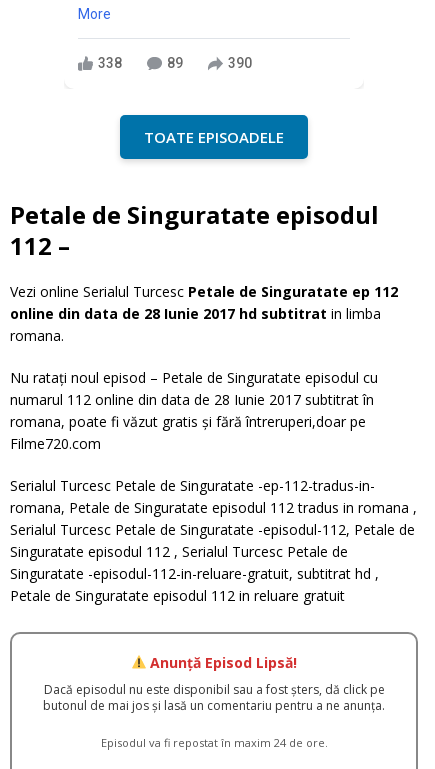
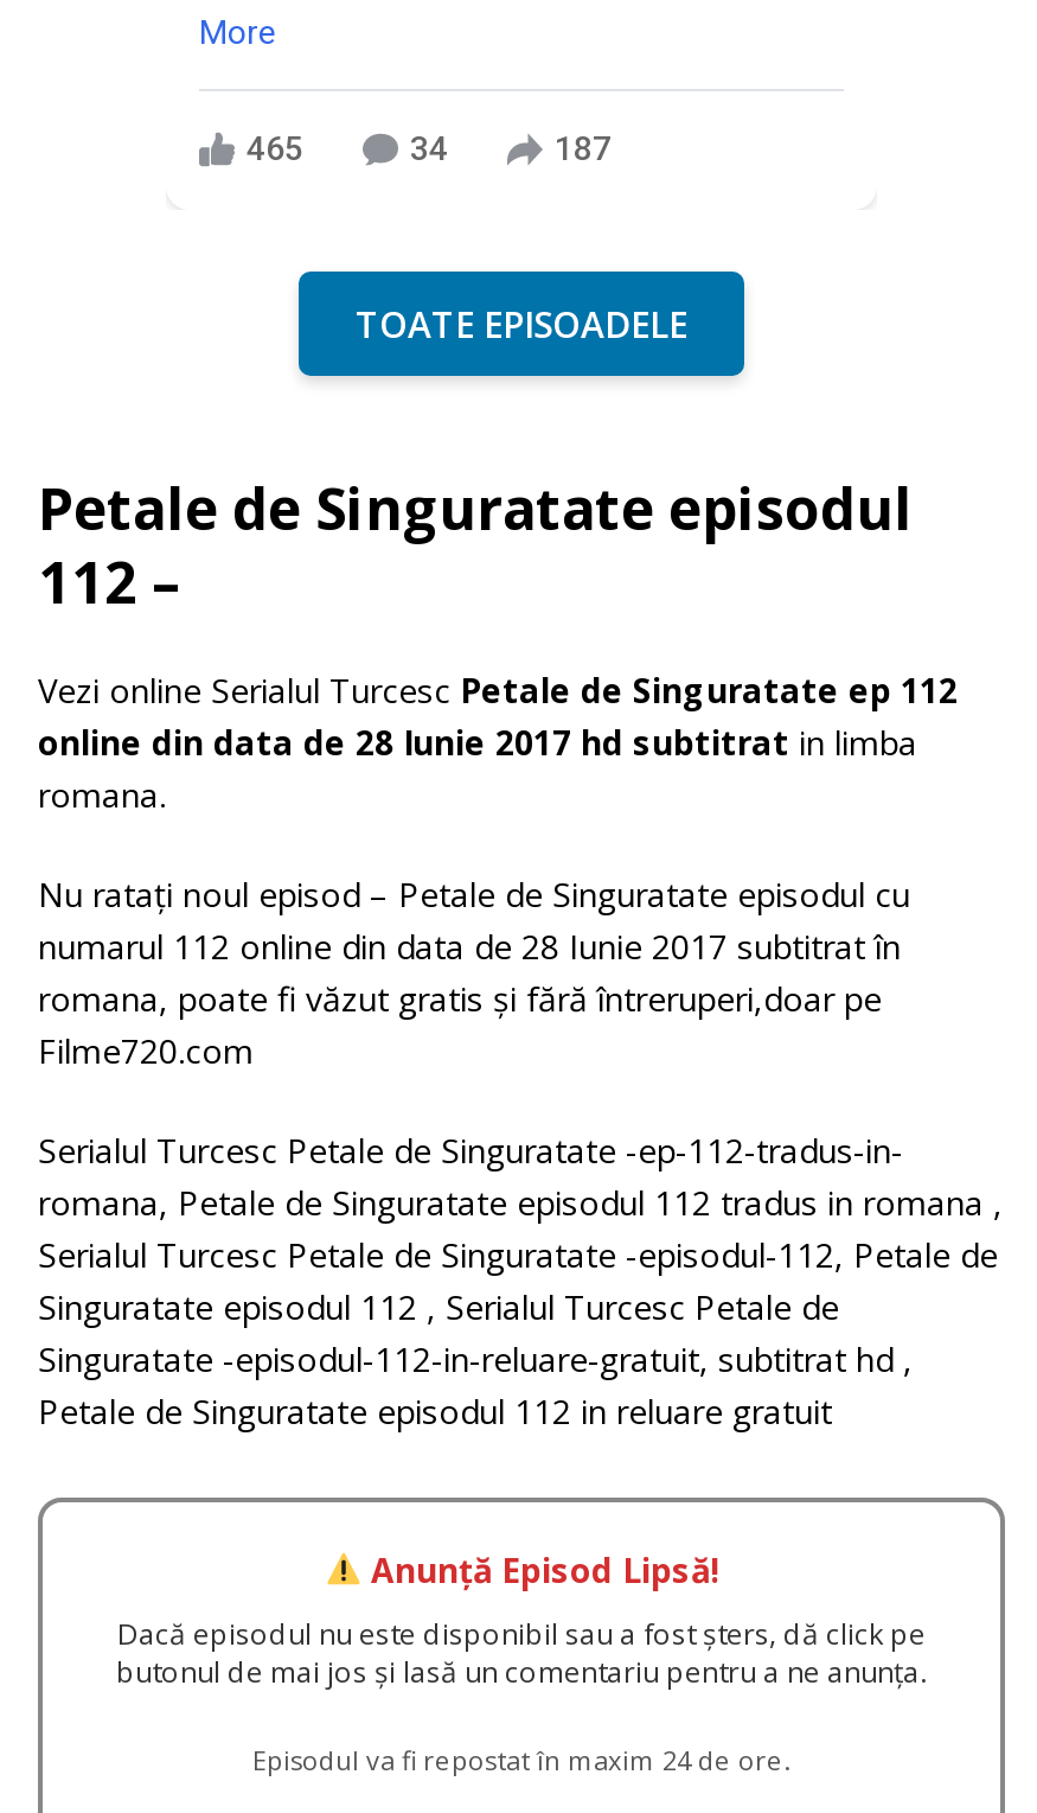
[98,55,122,71] 338 -> [247,129,303,167] 465
[167,55,183,71] 89 -> [410,129,448,167] 34
[228,55,252,71] 390 -> [555,129,612,167] 187

